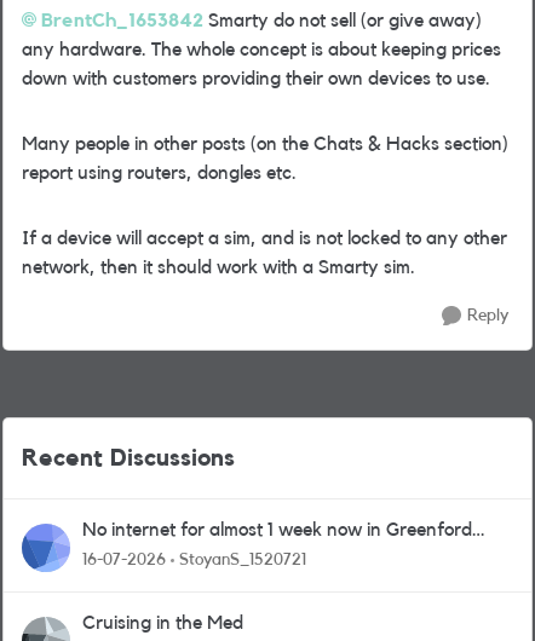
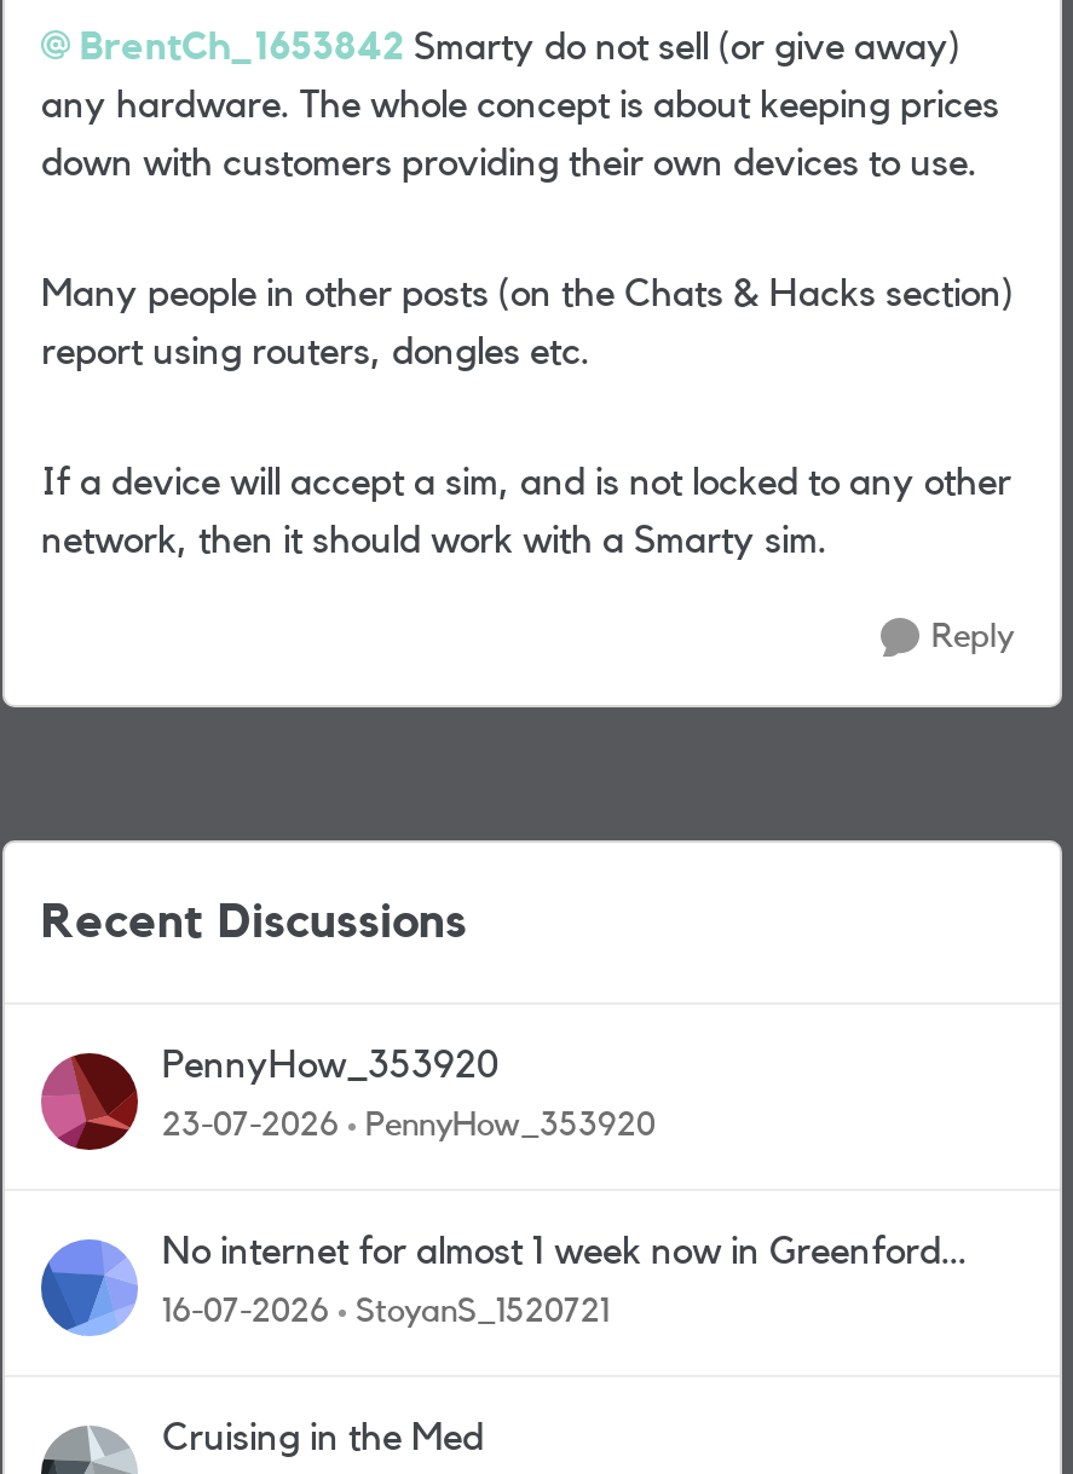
none -> [39,1046,656,1152] [image] | PennyHow_353920 | 23-07-2026 | PennyHow_353920

